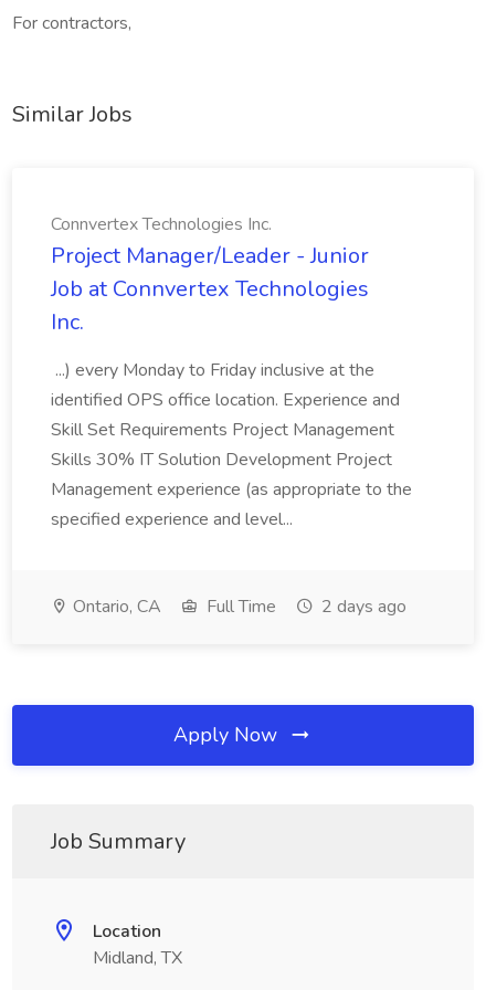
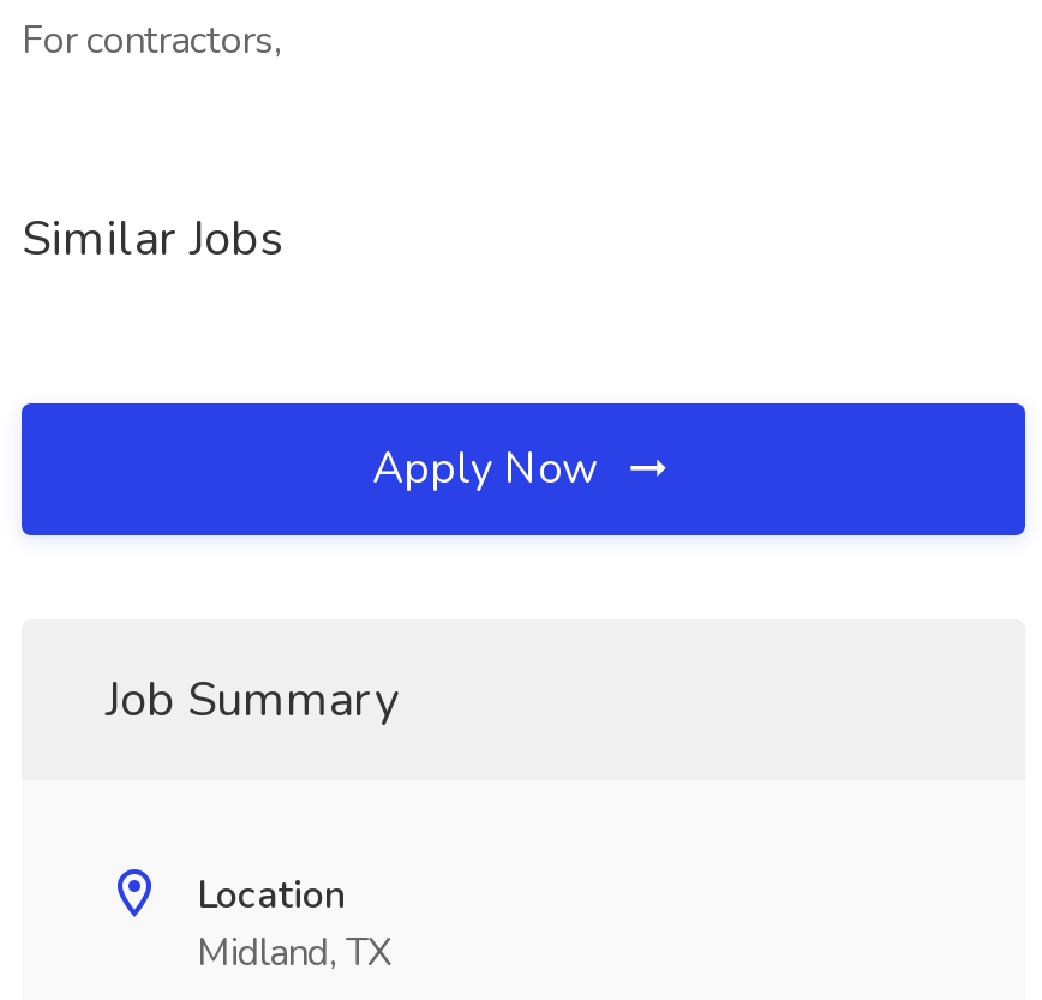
[51,212,412,531] Connvertex Technologies Inc. | Project Manager/Leader - Junior | Job at Connvertex Technologies | Inc. | ...) every Monday to Friday inclusive at the | identified OPS office location. Experience and | Skill Set Requirements Project Management | Skills 30% IT Solution Development Project | Management experience (as appropriate to the | specified experience and level... -> none
[68,594,406,619] Ontario, CA | Full Time | 2 days ago -> none

